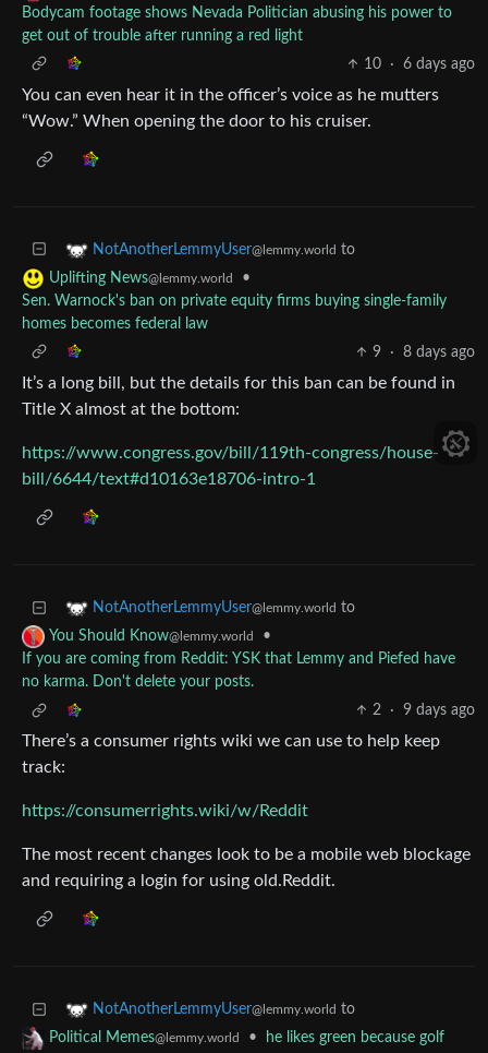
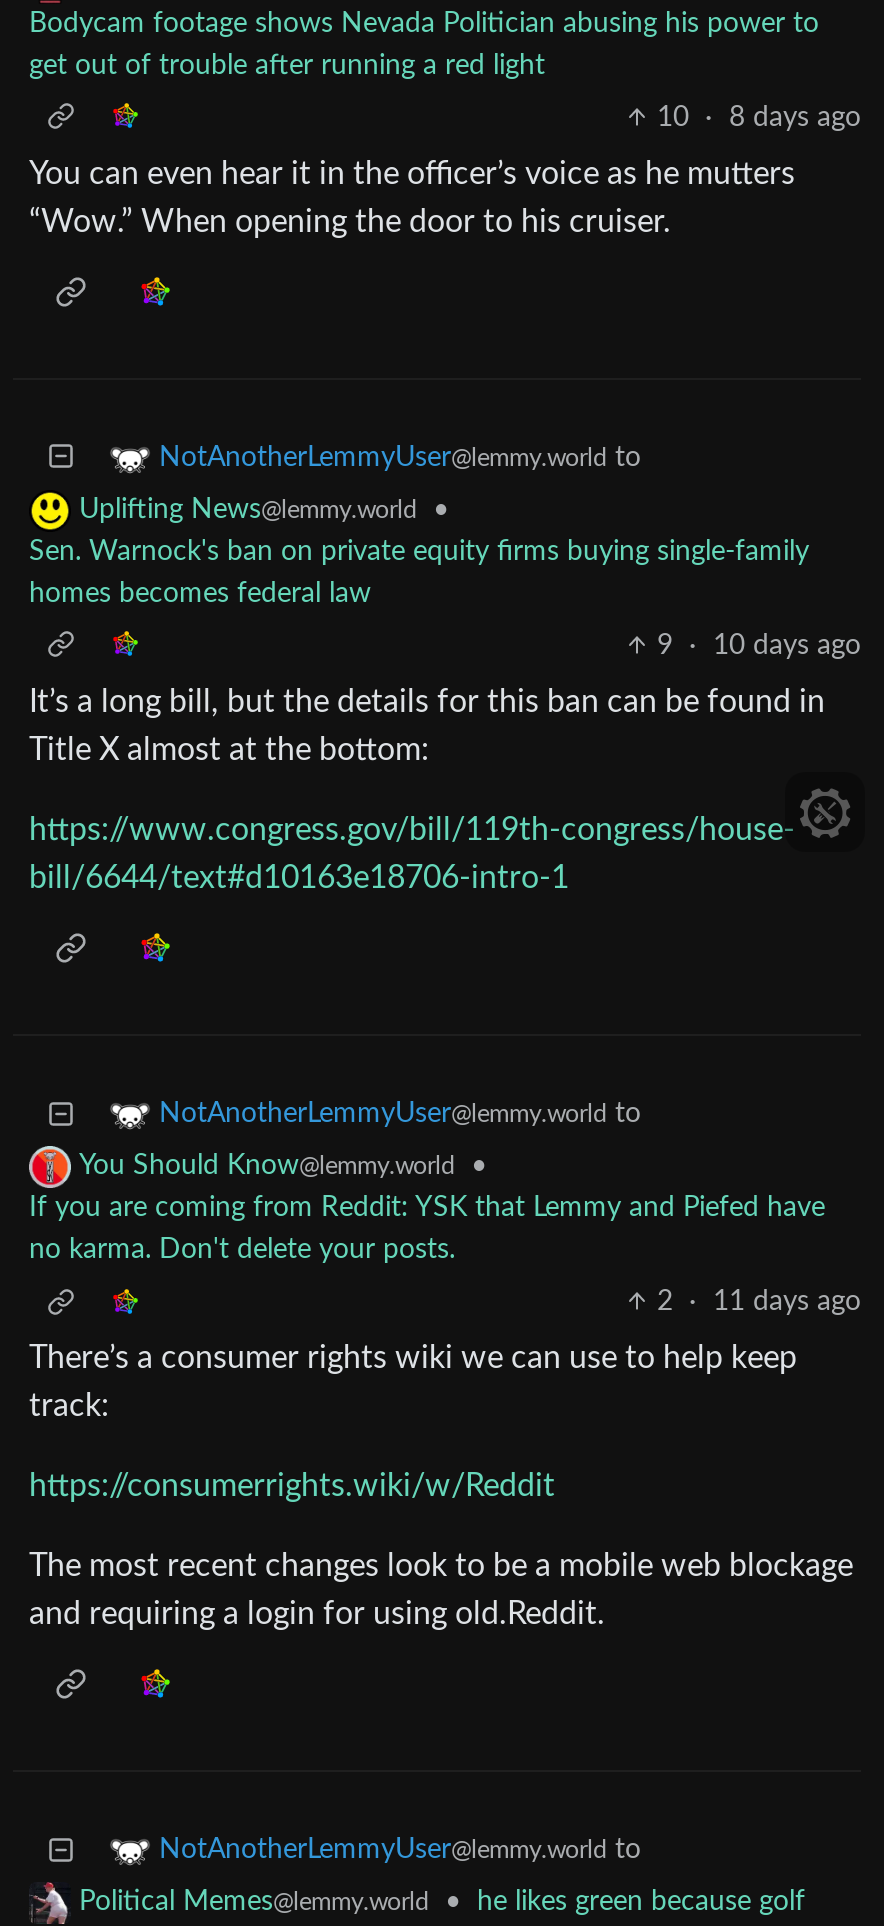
[364,57,475,72] 10 · 6 days ago -> [657,104,861,132] 10 · 8 days ago
[373,345,475,360] 9 · 8 days ago -> [657,632,861,660] 9 · 10 days ago
[373,703,475,718] 2 · 9 days ago -> [657,1288,861,1316] 2 · 11 days ago

